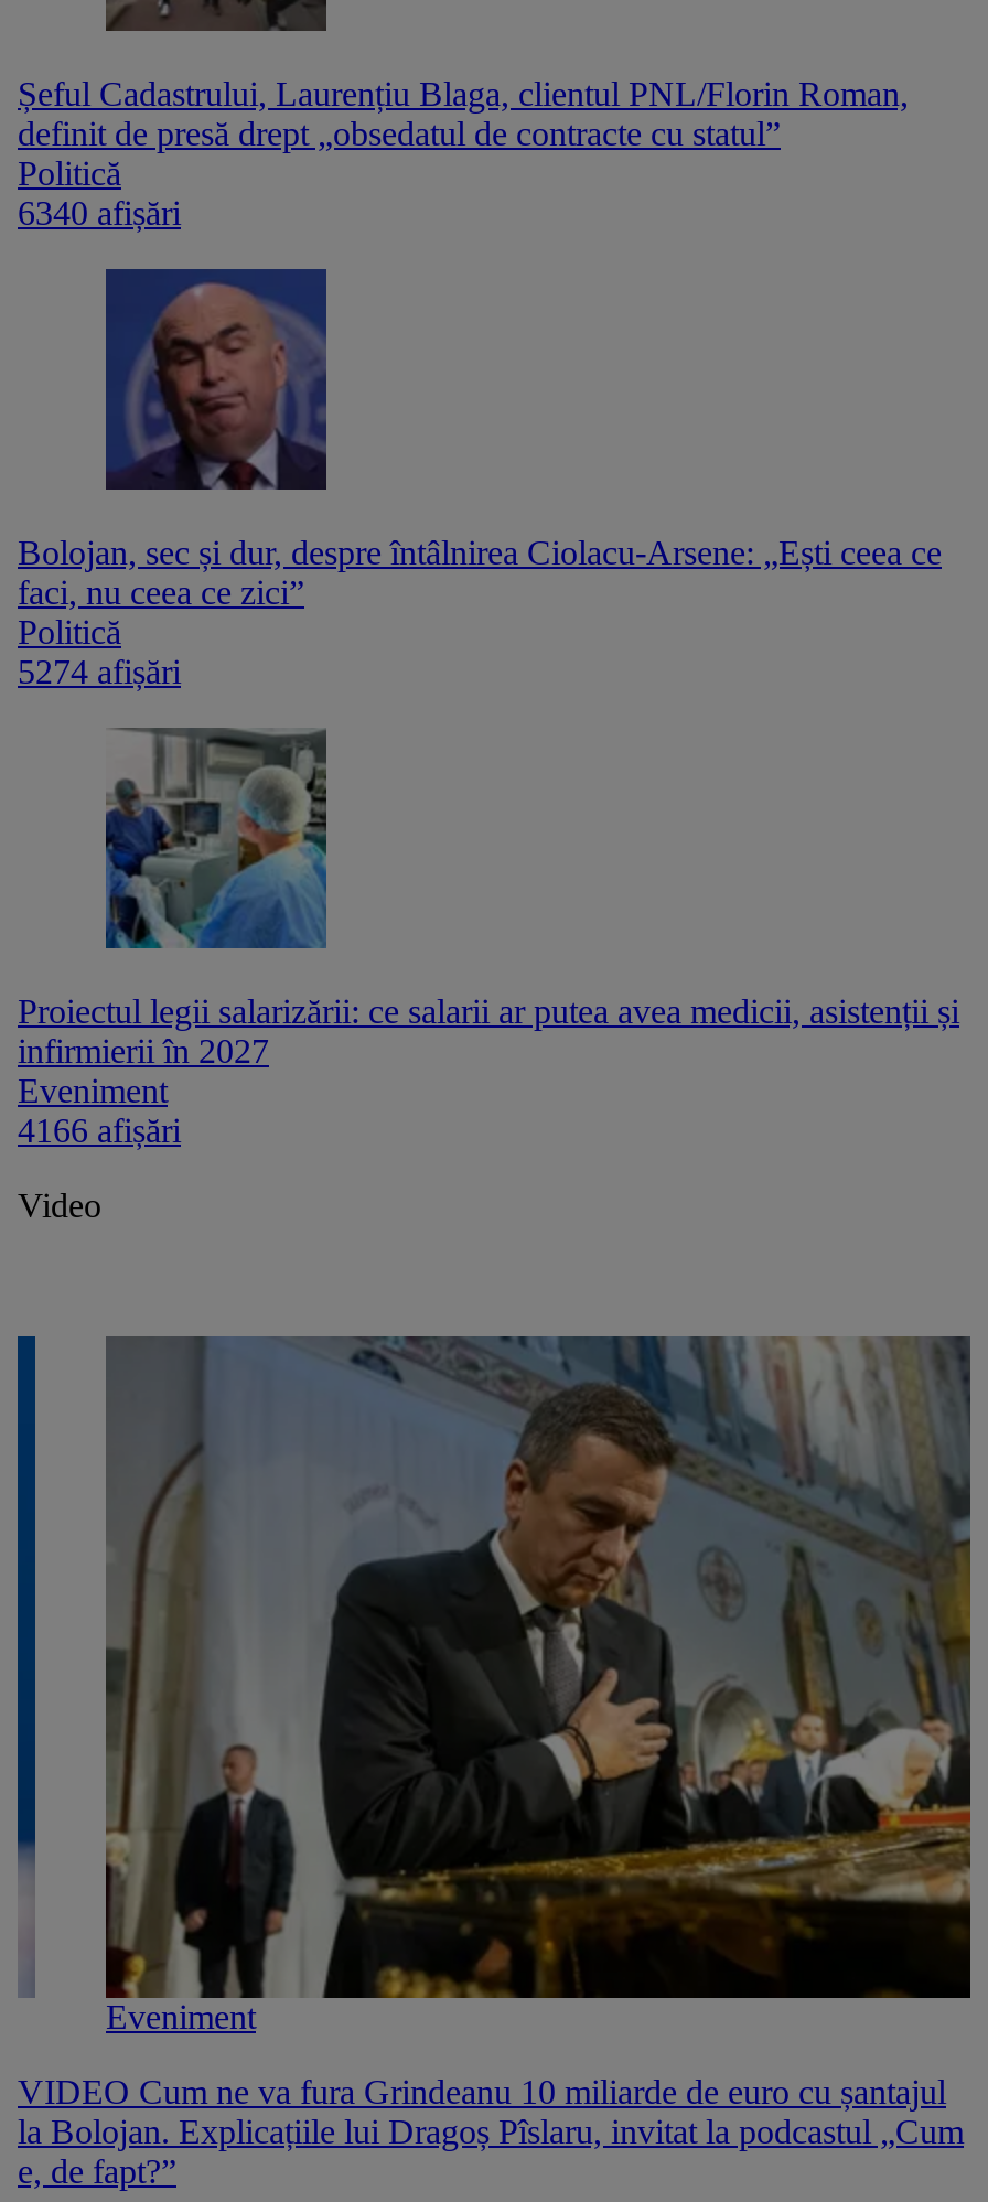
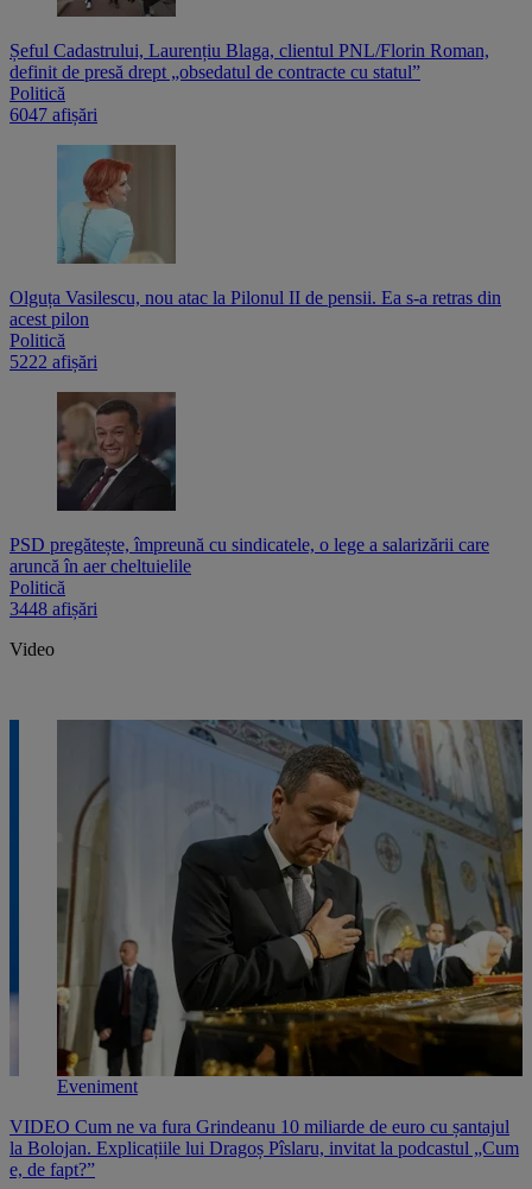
[18,193,181,230] 6340 afișări -> [9,104,97,124] 6047 afișări
[18,267,942,610] [image] | Bolojan, sec și dur, despre întâlnirea Ciolacu-Arsene: „Ești ceea ce | faci, nu ceea ce zici” -> [9,144,501,328] [image] | Olguța Vasilescu, nou atac la Pilonul II de pensii. Ea s-a retras din | acest pilon
[18,652,181,689] 5274 afișări -> [9,351,97,371] 5222 afișări
[18,728,959,1148] [image] | Proiectul legii salarizării: ce salarii ar putea avea medicii, asistenții și | infirmierii în 2027 | Eveniment | 4166 afișări -> [9,391,489,618] [image] | PSD pregătește, împreună cu sindicatele, o lege a salarizării care | aruncă în aer cheltuielile | Politică | 3448 afișări

